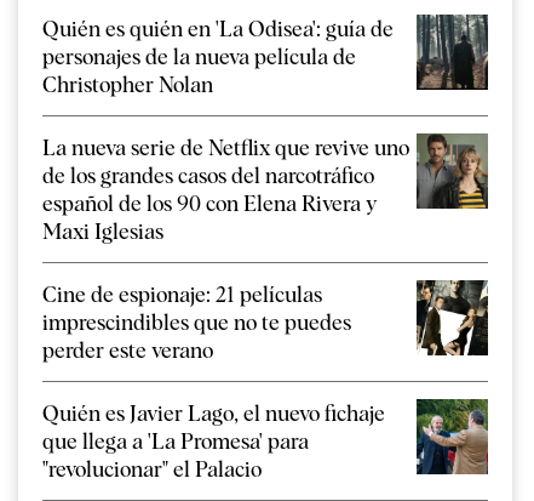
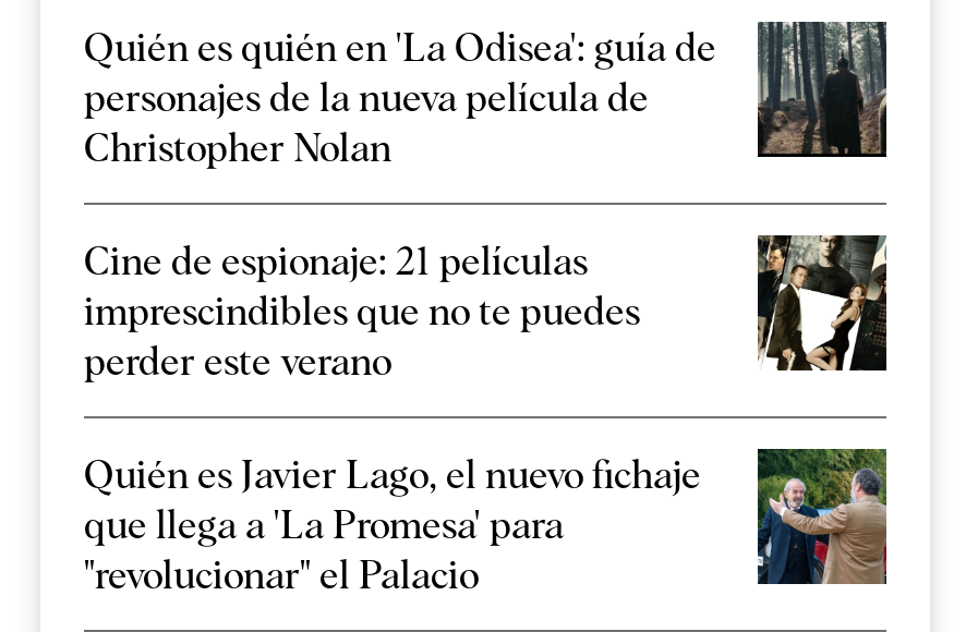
[42,133,488,244] [image] | La nueva serie de Netflix que revive uno | de los grandes casos del narcotráfico | español de los 90 con Elena Rivera y | Maxi Iglesias -> none

